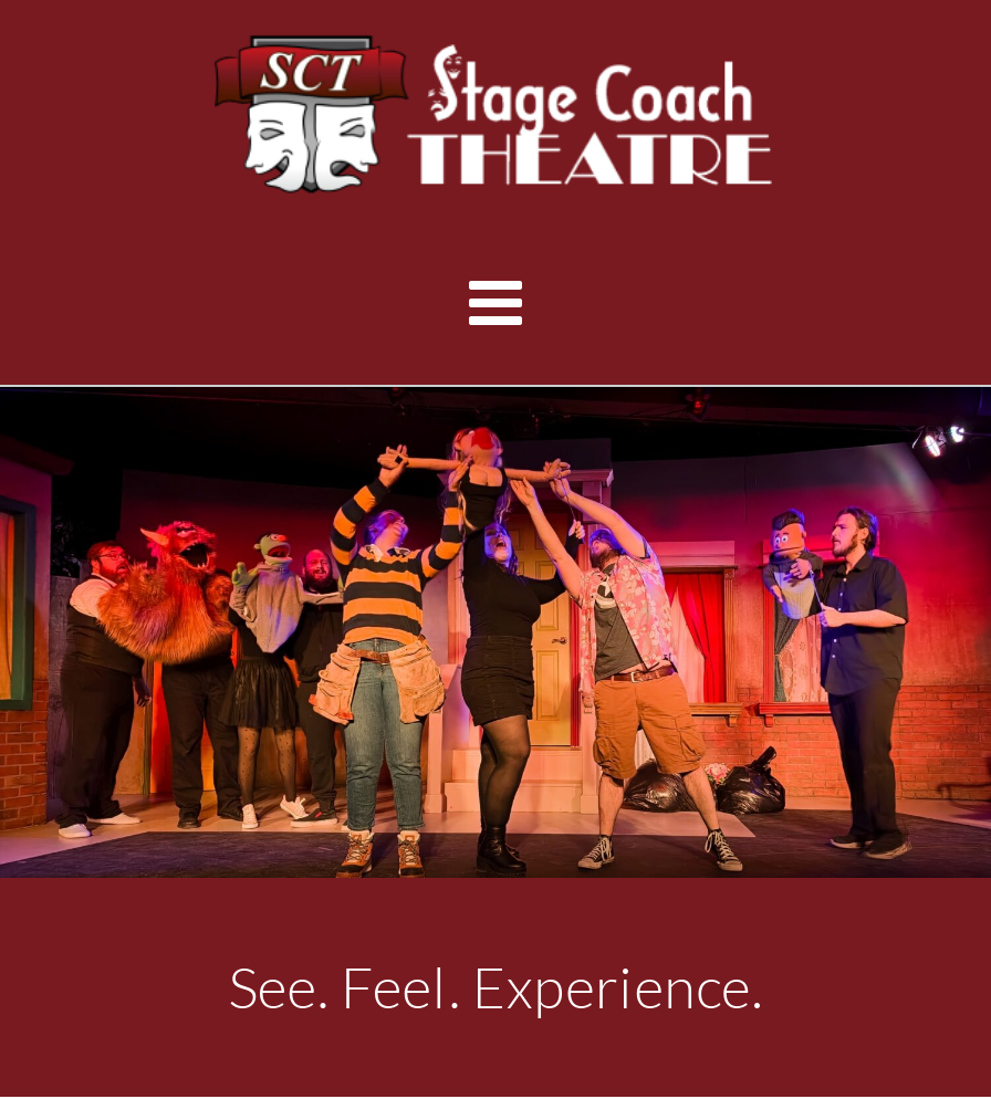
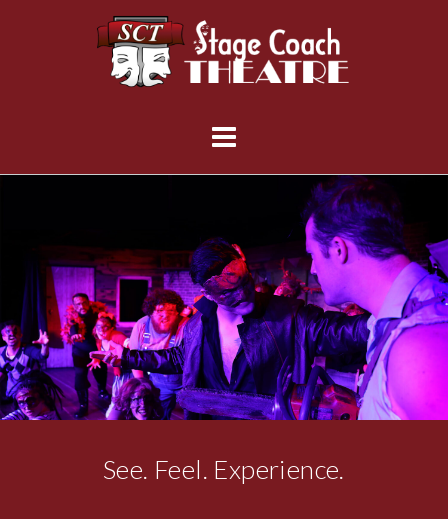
[7,387,984,880] [image] -> [3,175,445,421] [image]

